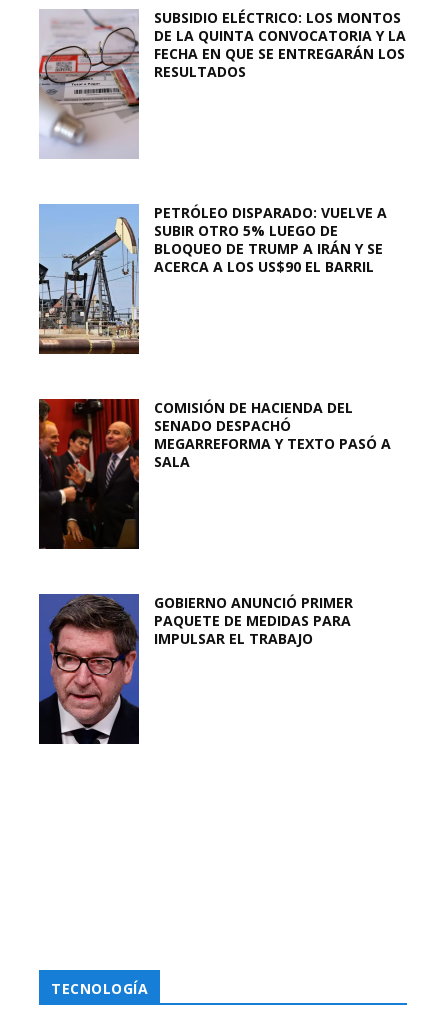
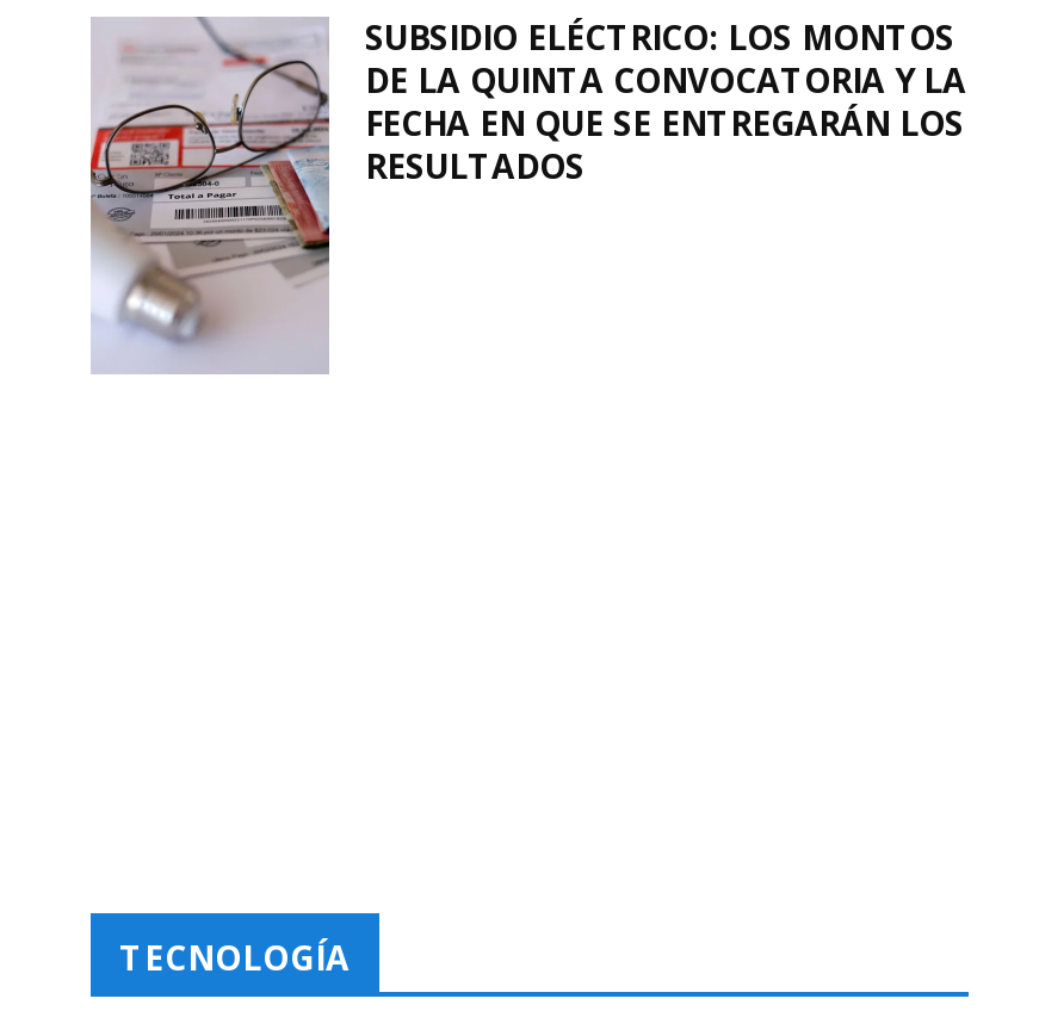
[38,203,387,355] [image] | PETRÓLEO DISPARADO: VUELVE A | SUBIR OTRO 5% LUEGO DE | BLOQUEO DE TRUMP A IRÁN Y SE | ACERCA A LOS US$90 EL BARRIL -> none
[38,398,391,550] [image] | COMISIÓN DE HACIENDA DEL | SENADO DESPACHÓ | MEGARREFORMA Y TEXTO PASÓ A | SALA -> none
[38,593,353,745] [image] | GOBIERNO ANUNCIÓ PRIMER | PAQUETE DE MEDIDAS PARA | IMPULSAR EL TRABAJO -> none

